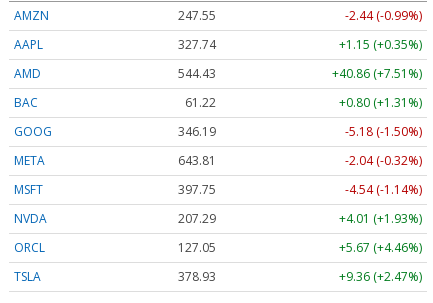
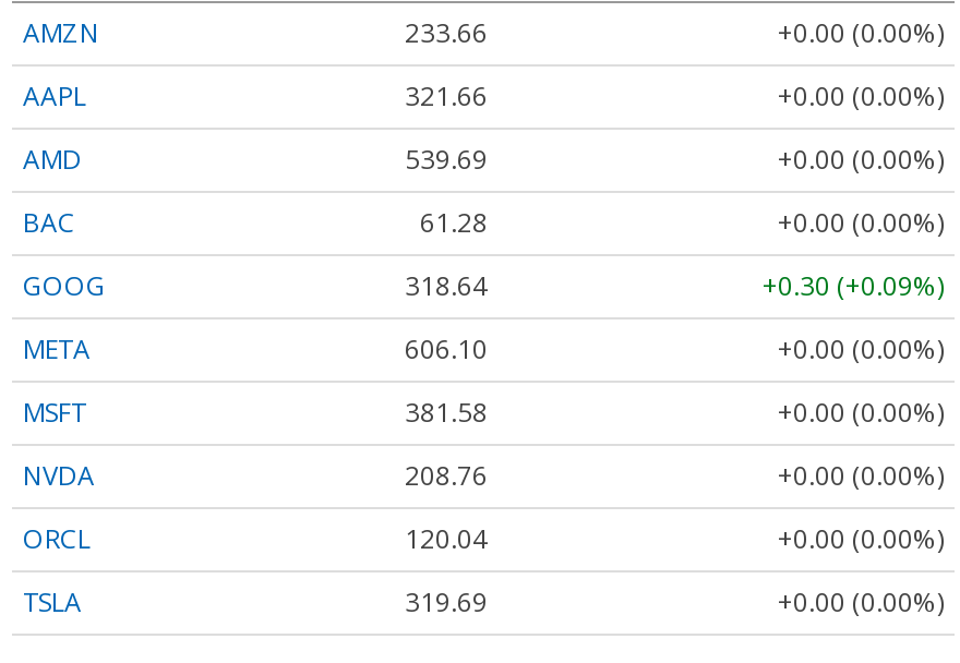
[178,7,216,24] 247.55 -> [405,15,488,52] 233.66
[345,7,422,24] -2.44 (-0.99%) -> [778,15,944,52] +0.00 (0.00%)
[178,36,216,53] 327.74 -> [405,78,488,115] 321.66
[339,36,422,53] +1.15 (+0.35%) -> [778,78,944,115] +0.00 (0.00%)
[178,65,216,82] 544.43 -> [405,141,488,178] 539.69
[332,65,422,82] +40.86 (+7.51%) -> [778,141,944,178] +0.00 (0.00%)
[185,94,216,111] 61.22 -> [420,204,488,241] 61.28
[339,94,422,111] +0.80 (+1.31%) -> [778,204,944,241] +0.00 (0.00%)
[178,123,216,140] 346.19 -> [405,268,488,305] 318.64
[345,123,422,140] -5.18 (-1.50%) -> [763,268,944,305] +0.30 (+0.09%)
[178,152,216,169] 643.81 -> [405,331,488,368] 606.10
[345,152,422,169] -2.04 (-0.32%) -> [778,331,944,368] +0.00 (0.00%)
[178,181,216,198] 397.75 -> [405,394,488,431] 381.58
[345,181,422,198] -4.54 (-1.14%) -> [778,394,944,431] +0.00 (0.00%)
[178,210,216,227] 207.29 -> [405,457,488,494] 208.76
[339,210,422,227] +4.01 (+1.93%) -> [778,457,944,494] +0.00 (0.00%)
[178,239,216,256] 127.05 -> [405,521,488,558] 120.04
[339,239,422,256] +5.67 (+4.46%) -> [778,521,944,558] +0.00 (0.00%)
[178,268,422,285] 378.93 | +9.36 (+2.47%) -> [405,584,944,621] 319.69 | +0.00 (0.00%)

